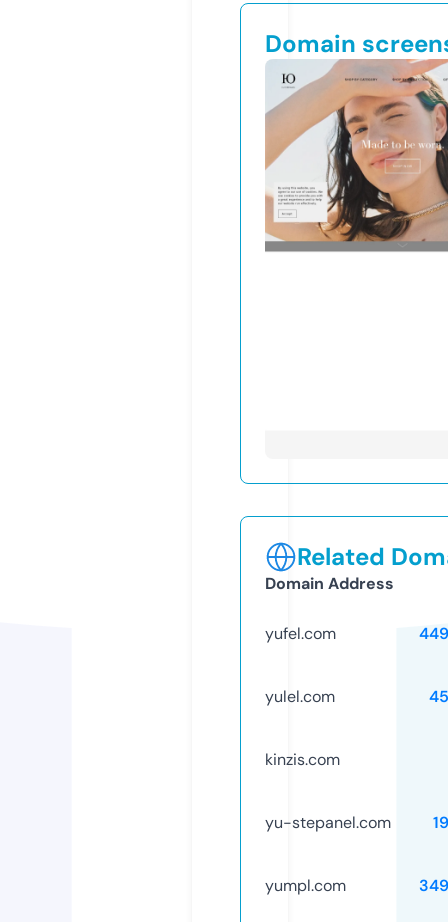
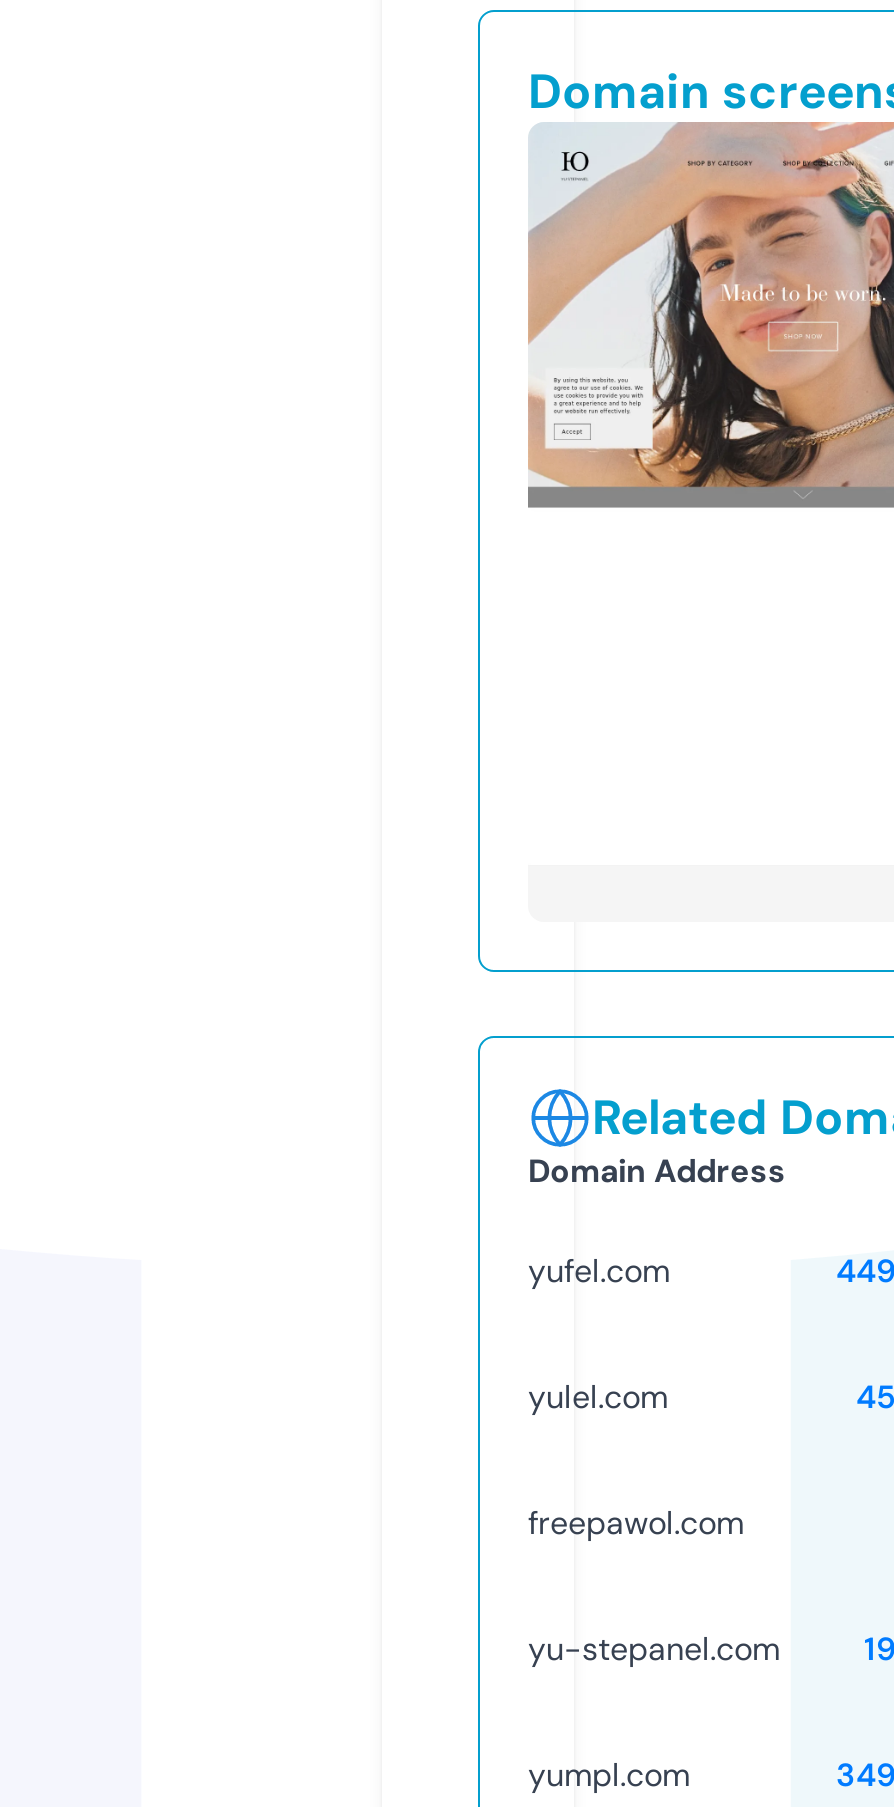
[265,749,340,770] kinzis.com -> [528,1502,744,1544] freepawol.com

